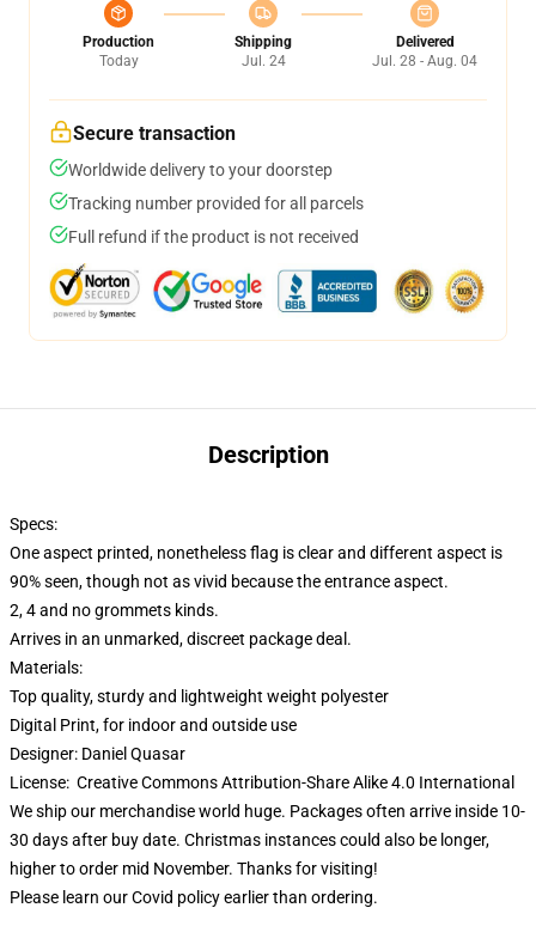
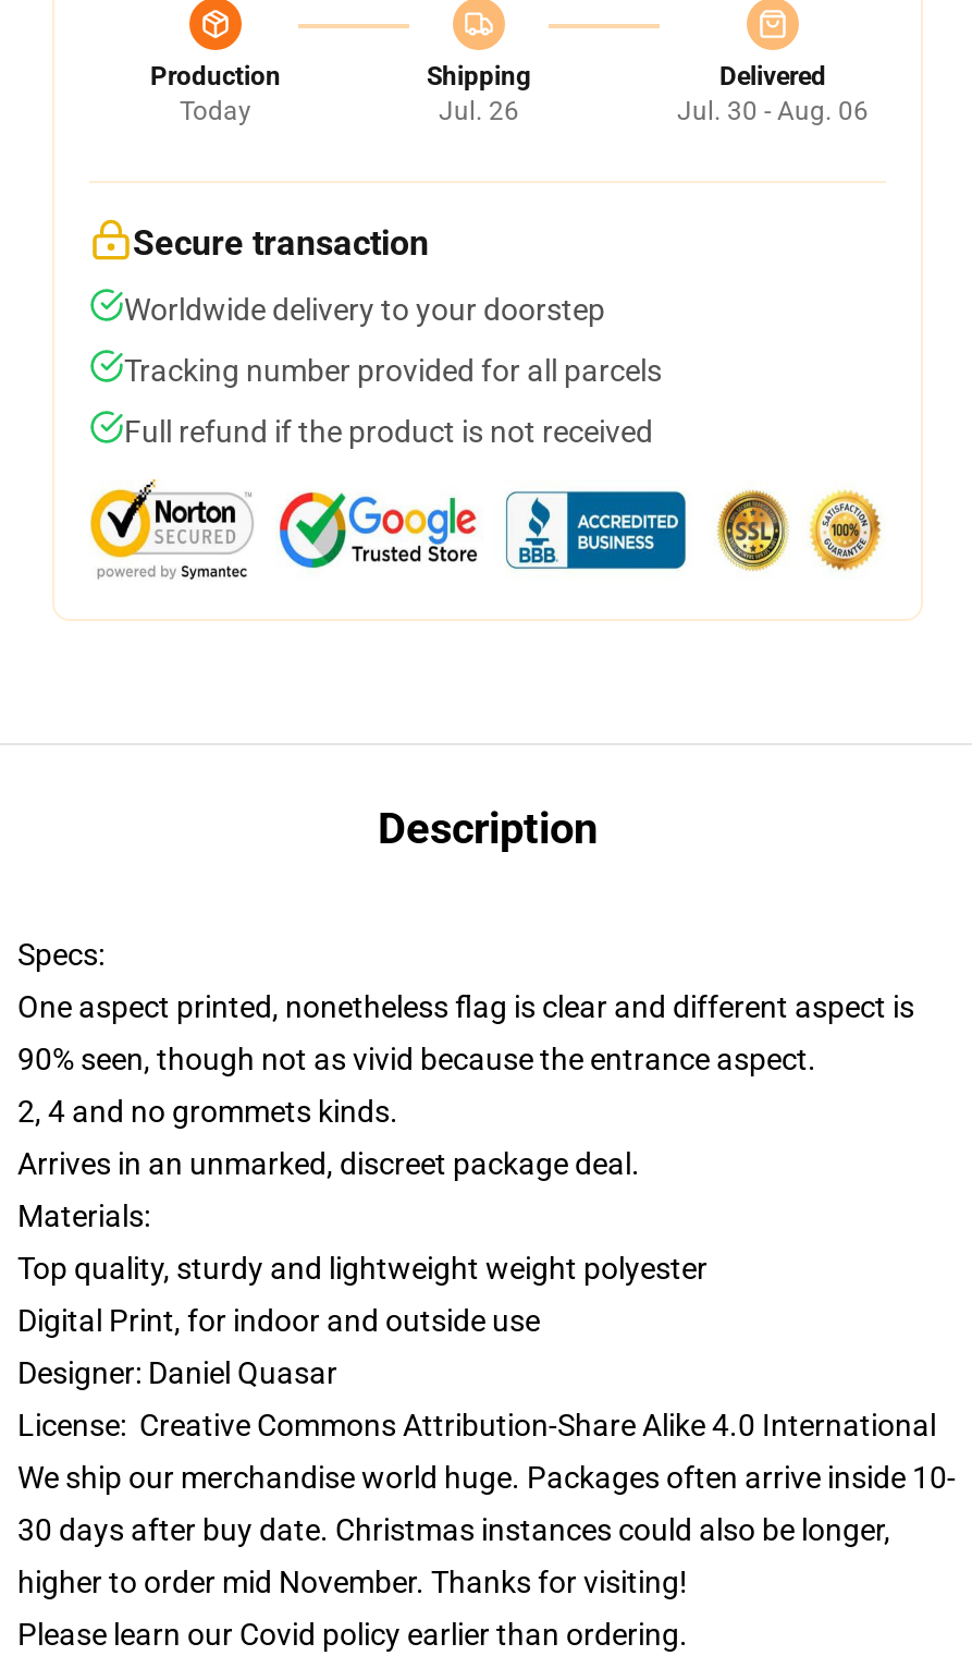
[241,53,285,69] Jul. 24 -> [439,96,519,126] Jul. 26
[372,53,477,69] Jul. 28 - Aug. 04 -> [677,96,869,126] Jul. 30 - Aug. 06

